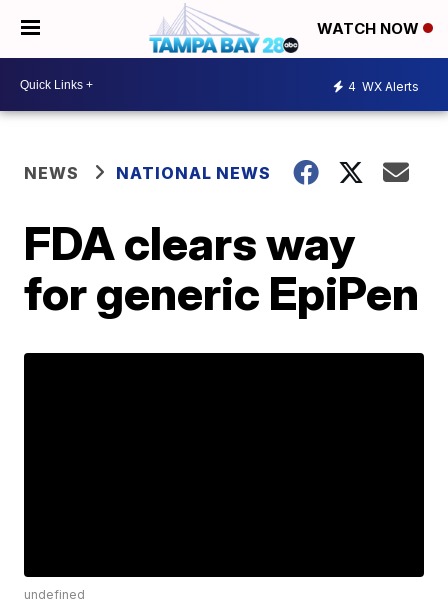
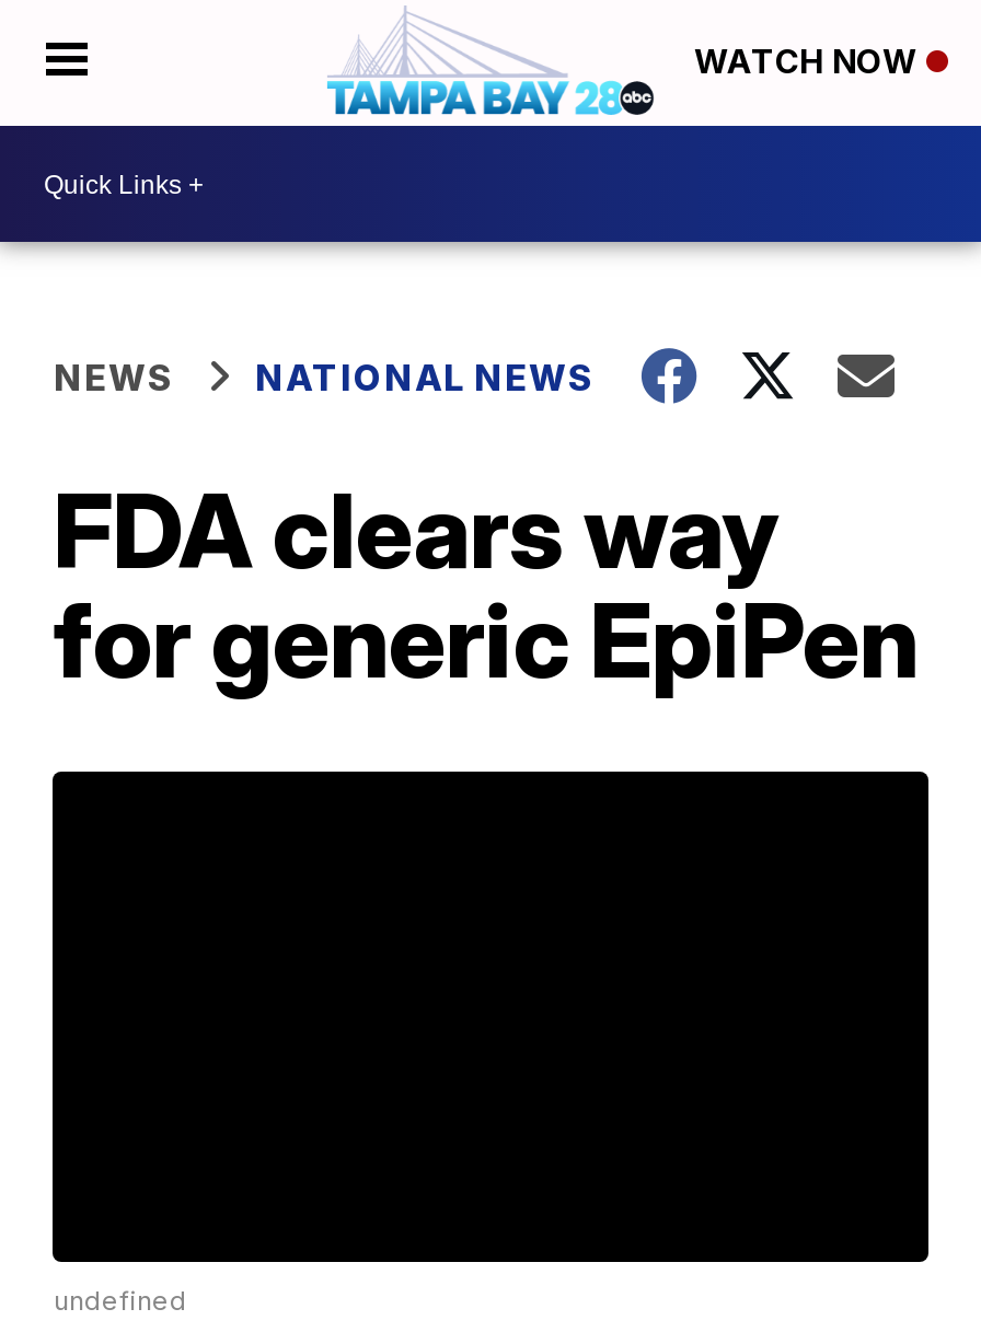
[348,78,419,93] 4 WX Alerts -> none

